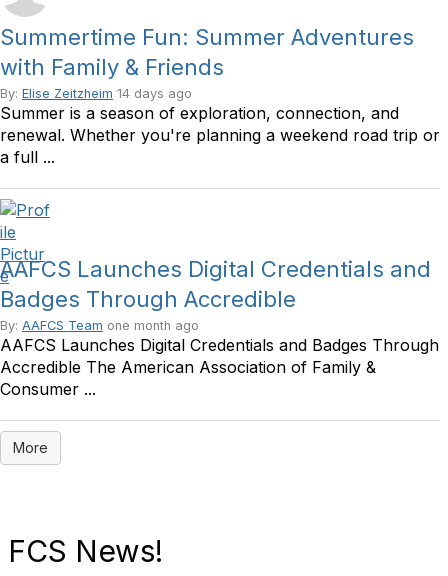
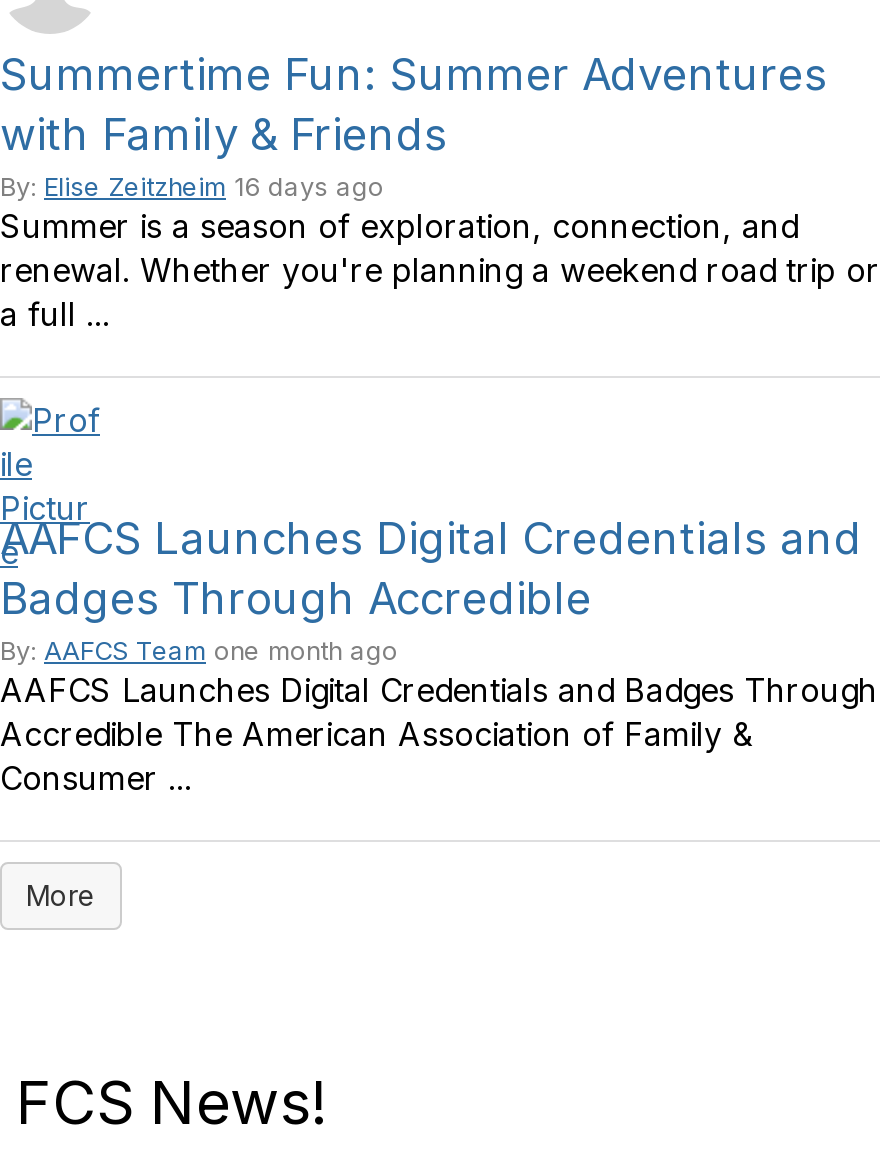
[0,86,192,101] By: Elise Zeitzheim 14 days ago -> [0,172,384,202] By: Elise Zeitzheim 16 days ago

